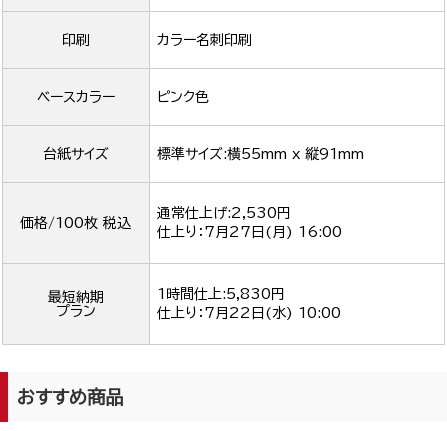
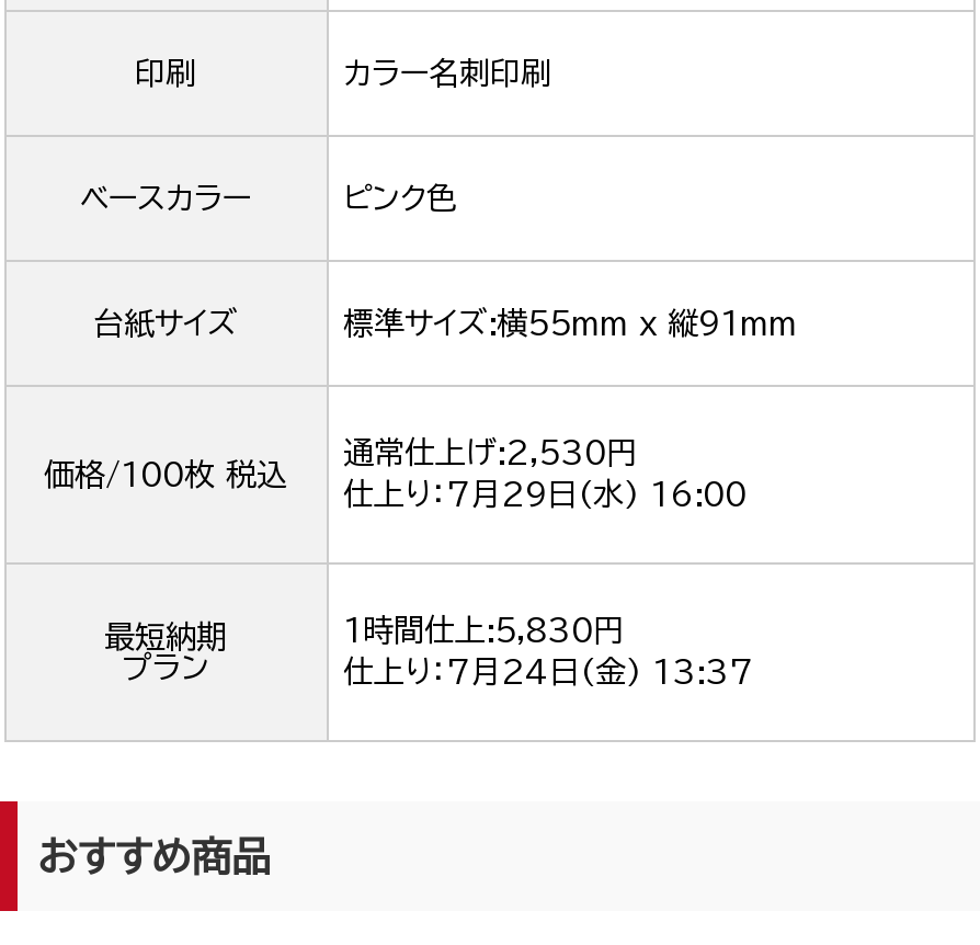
[156,225,341,239] 仕上り：7月27日(月) 16:00 -> [343,478,747,509] 仕上り：7月29日(水) 16:00
[156,306,340,320] 仕上り：7月22日(水) 10:00 -> [343,656,753,687] 仕上り：7月24日(金) 13:37

